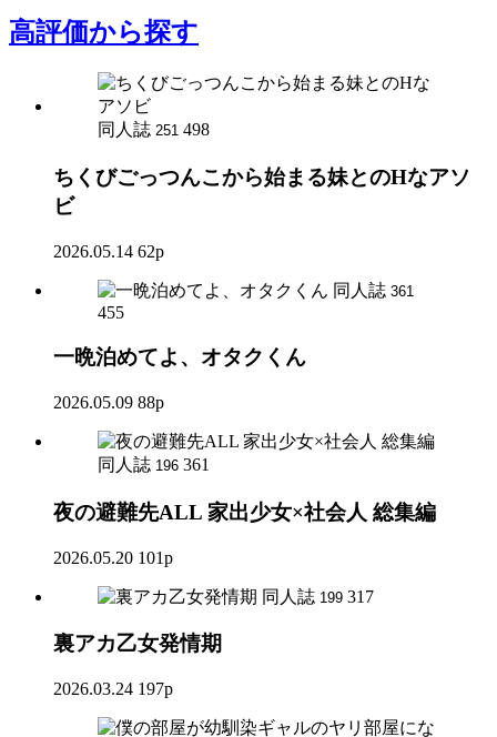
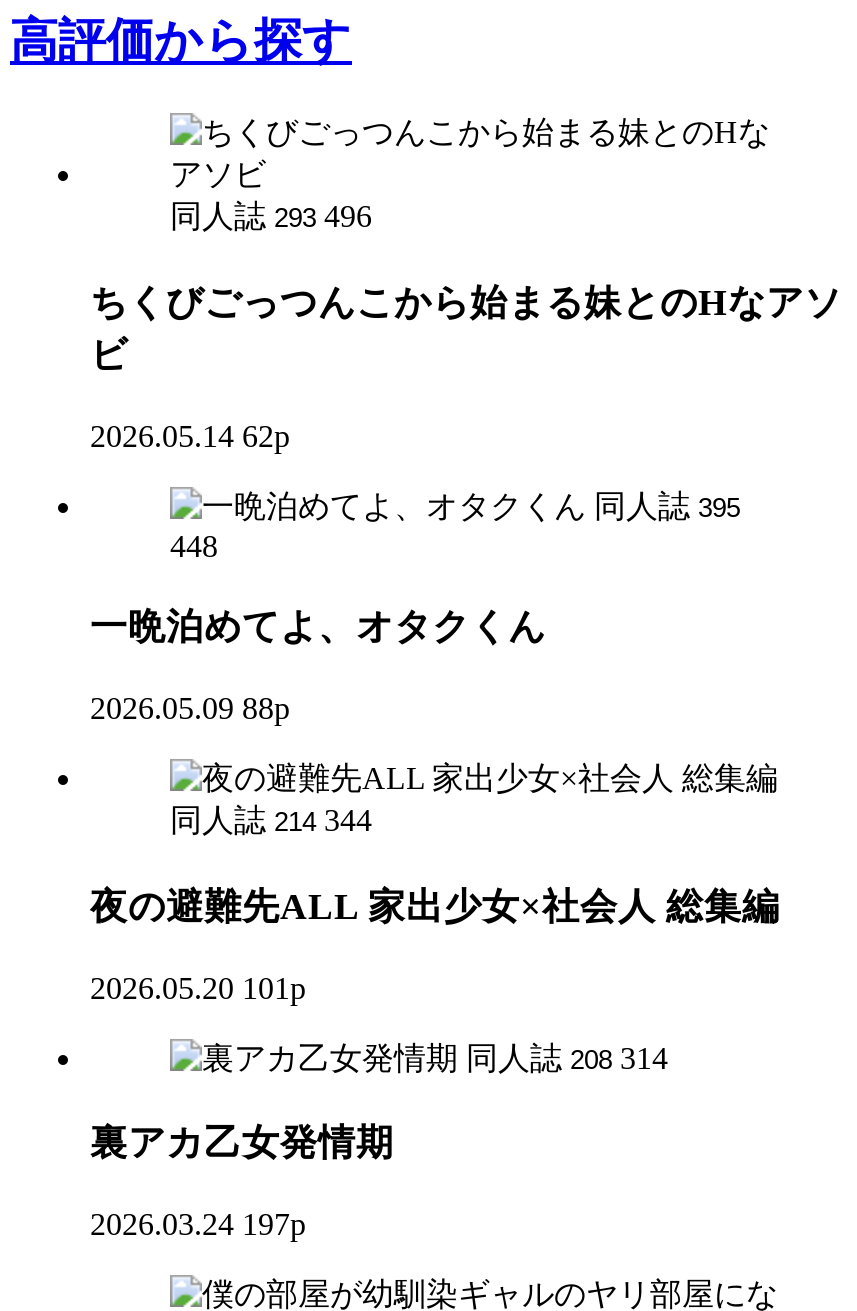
[98,120,210,139] 同人誌 251 498 -> [170,199,372,233] 同人誌 293 496
[333,280,414,299] 同人誌 361 -> [594,488,740,522] 同人誌 395
[98,303,124,321] 455 -> [170,528,218,562] 448
[98,455,210,474] 同人誌 196 361 -> [170,803,372,837] 同人誌 214 344
[262,587,374,605] 同人誌 199 317 -> [466,1040,668,1074] 同人誌 208 314

